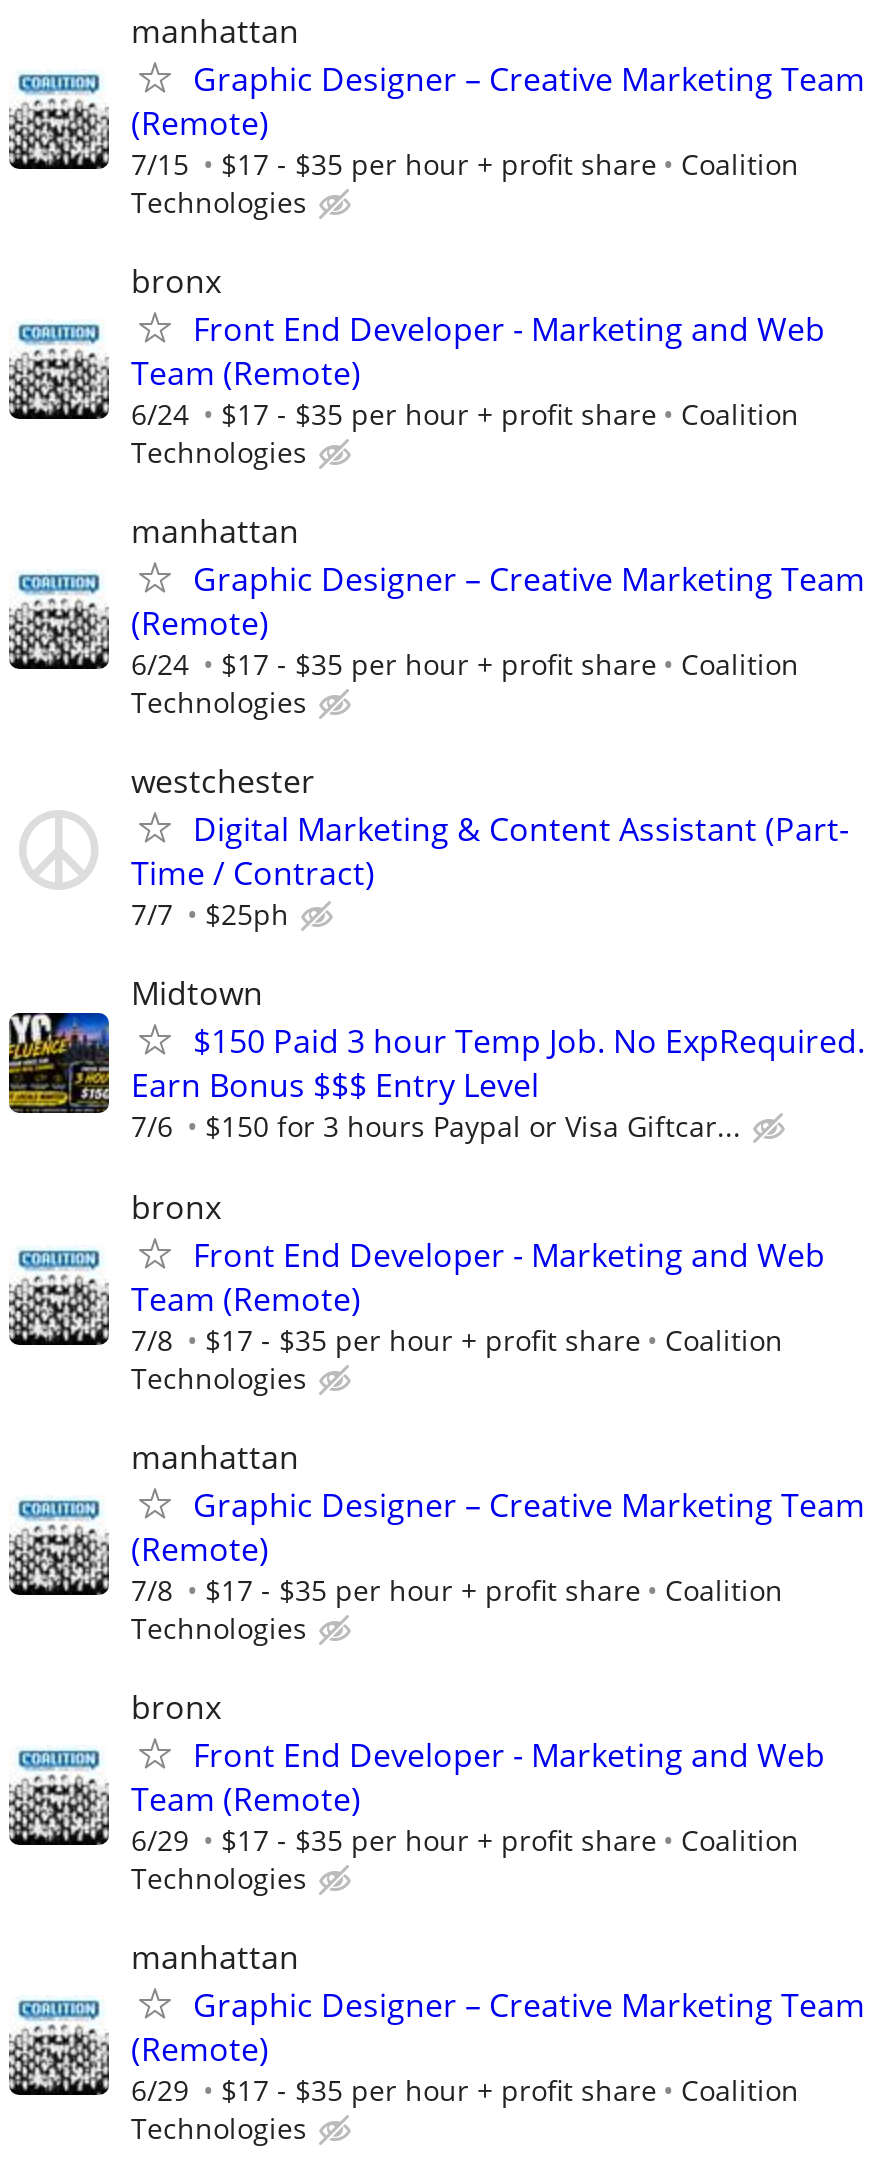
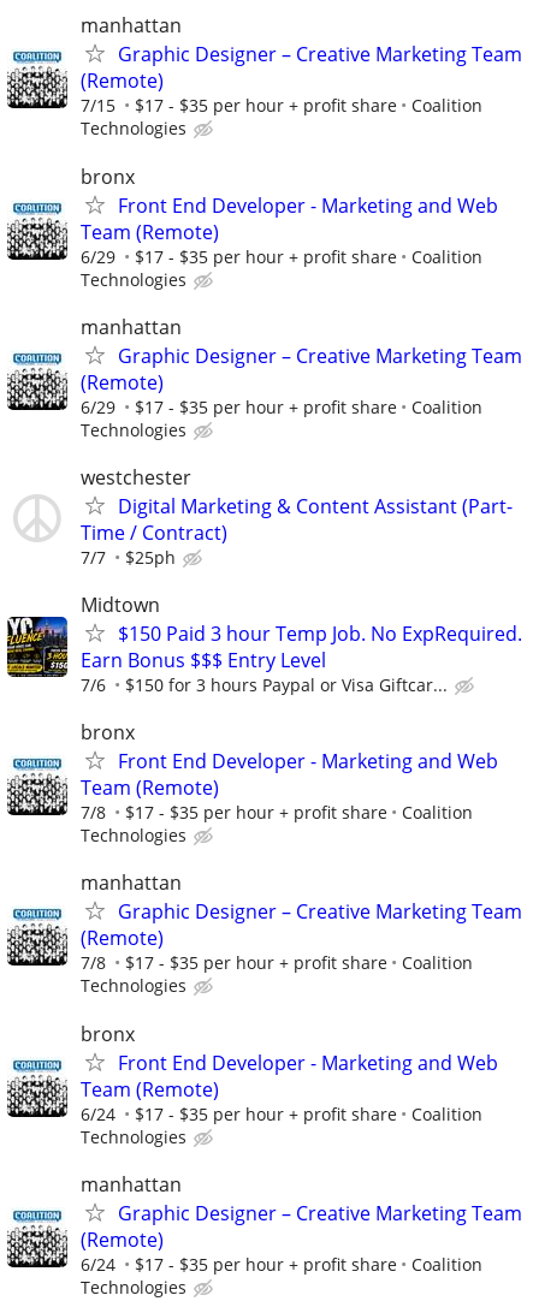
[131,395,799,433] 6/24 $17 - $35 per hour + profit share Coalition -> [81,245,482,268] 6/29 $17 - $35 per hour + profit share Coalition
[131,645,799,683] 6/24 $17 - $35 per hour + profit share Coalition -> [81,395,482,418] 6/29 $17 - $35 per hour + profit share Coalition
[131,1821,799,1859] 6/29 $17 - $35 per hour + profit share Coalition -> [81,1102,482,1125] 6/24 $17 - $35 per hour + profit share Coalition
[131,2072,799,2110] 6/29 $17 - $35 per hour + profit share Coalition -> [81,1253,482,1275] 6/24 $17 - $35 per hour + profit share Coalition

